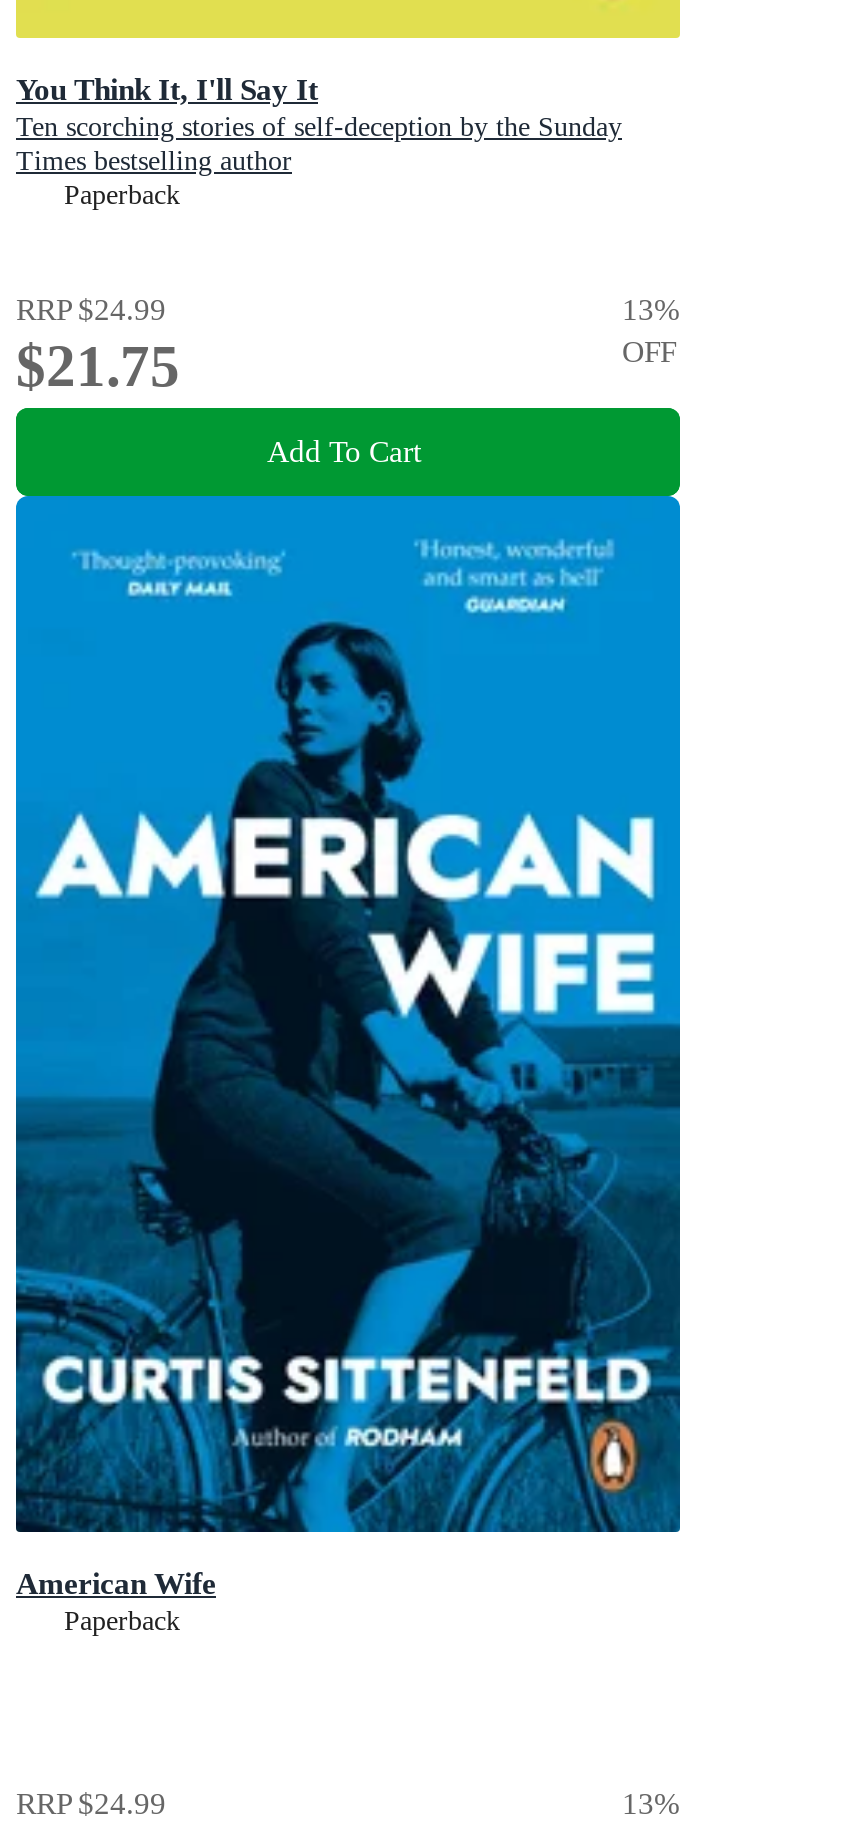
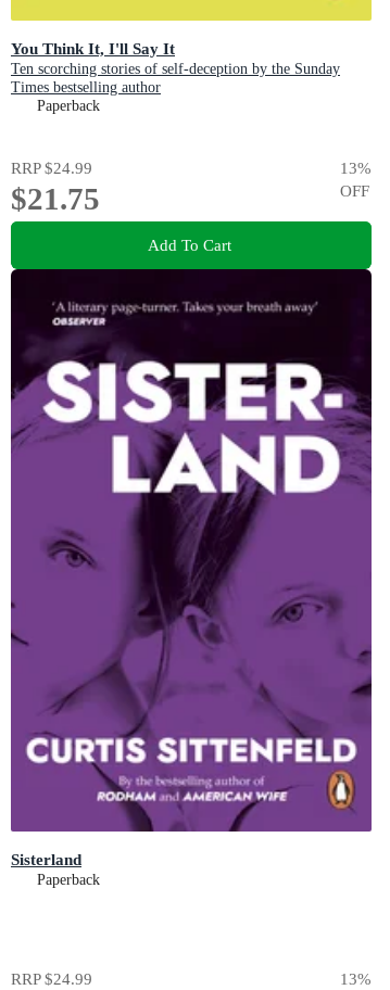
[14,494,682,1600] [image] | American Wife -> [10,268,373,868] [image] | Sisterland

